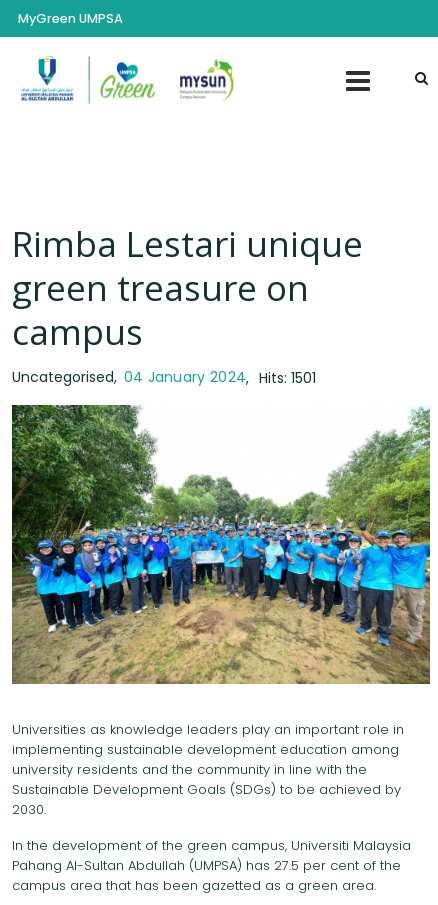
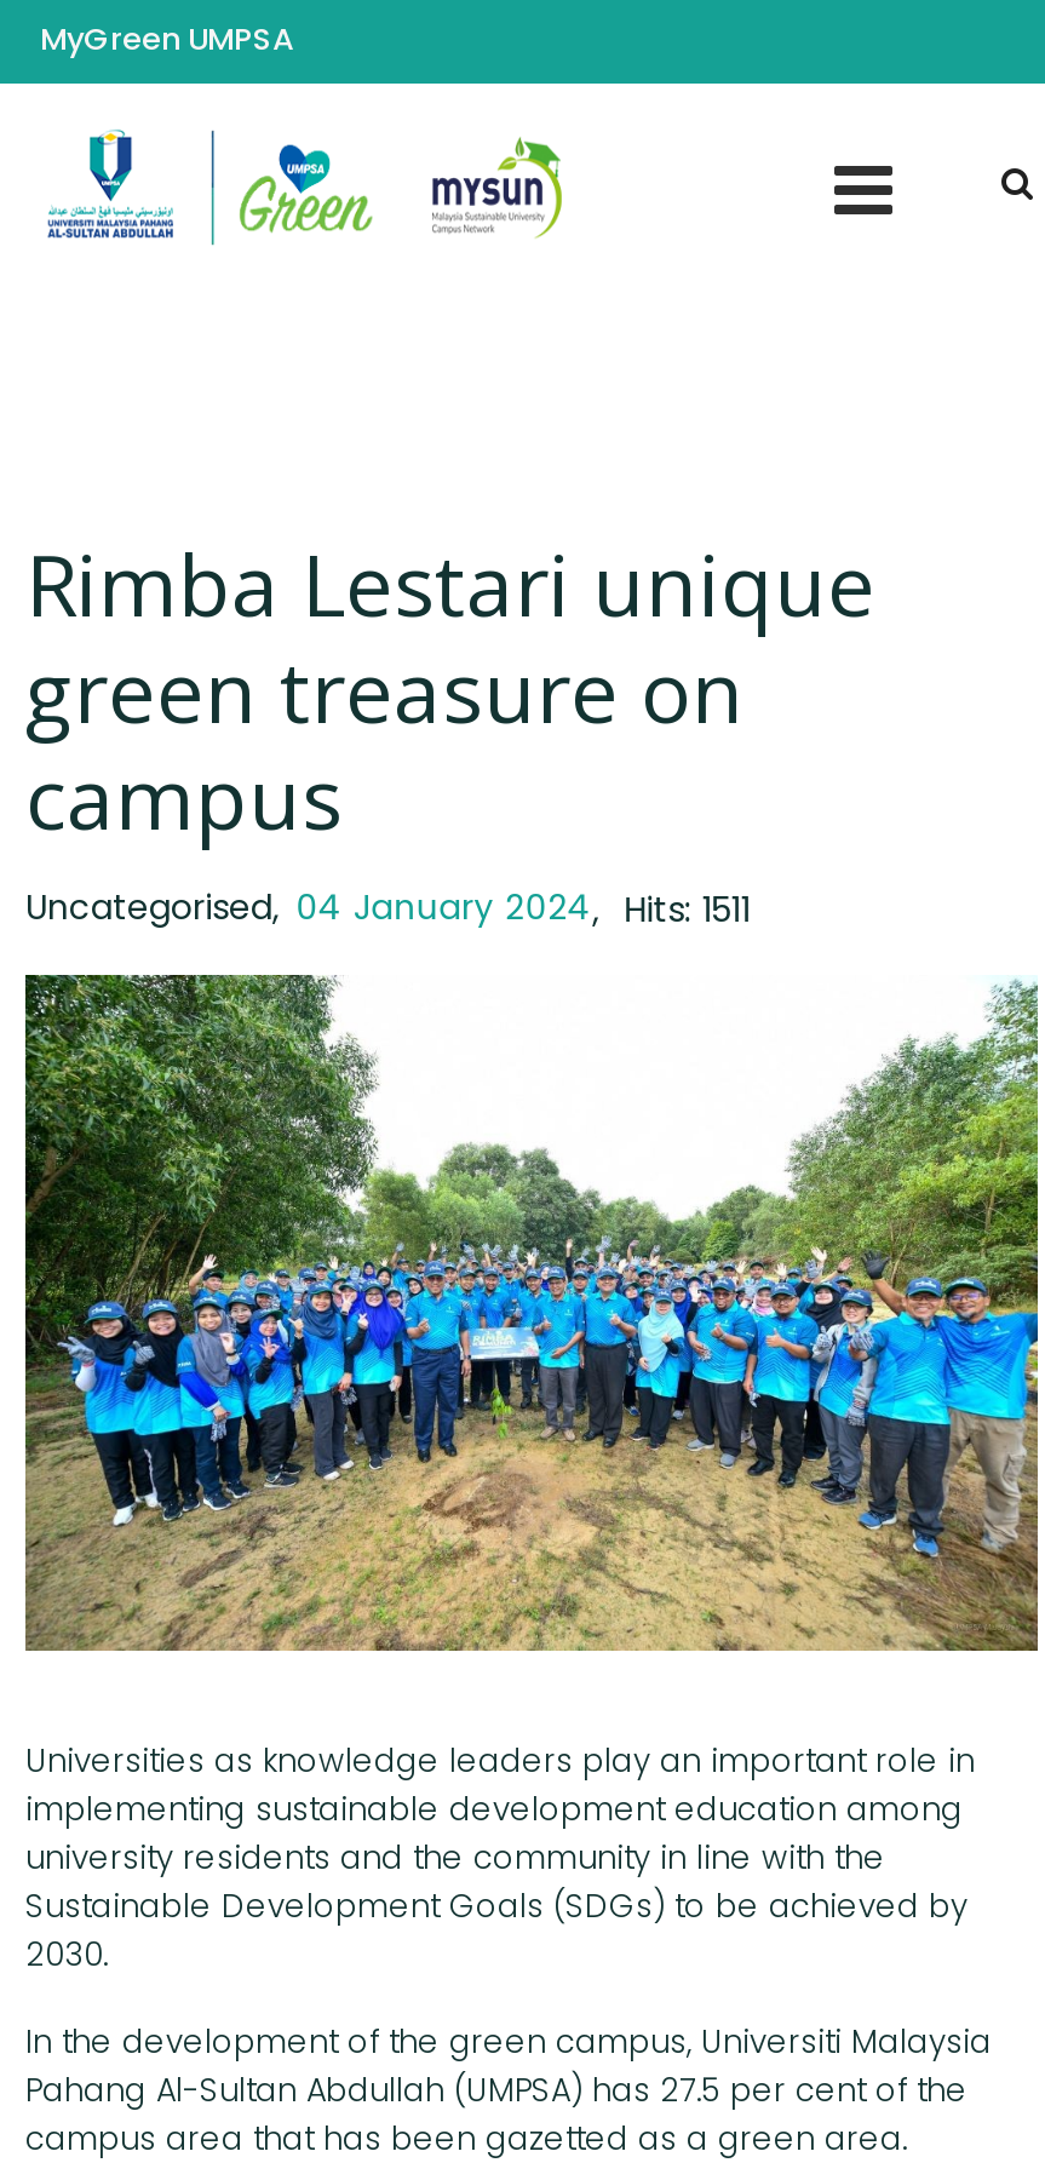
[12,367,316,388] Uncategorised 04 January 2024 Hits: 1501 -> [25,883,750,934] Uncategorised 04 January 2024 Hits: 1511

